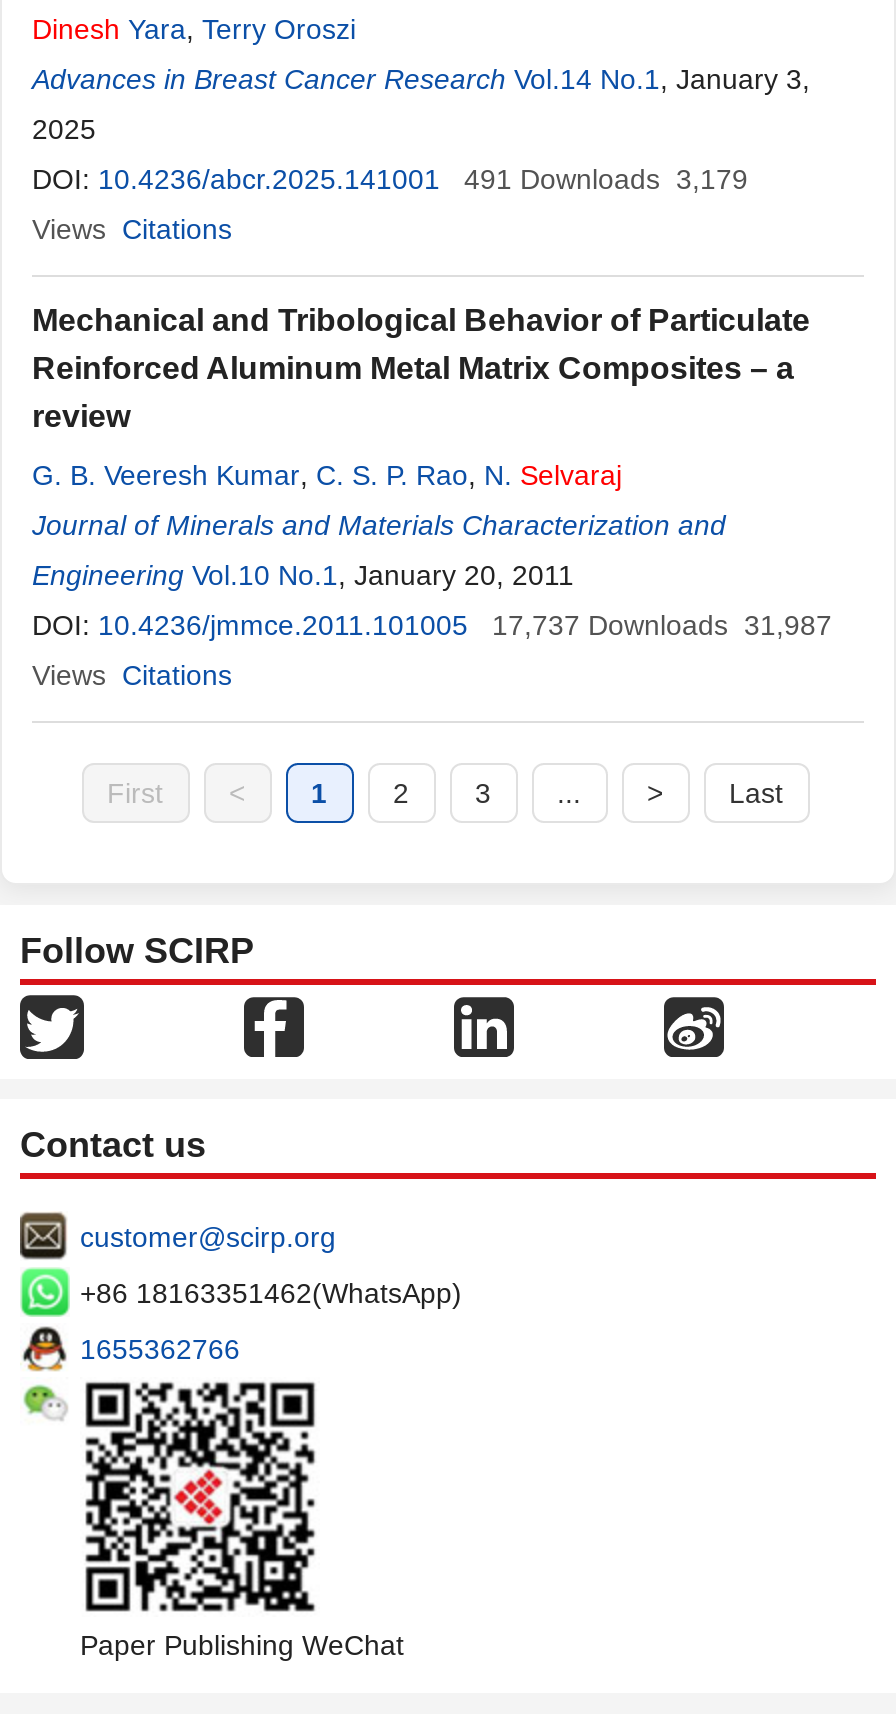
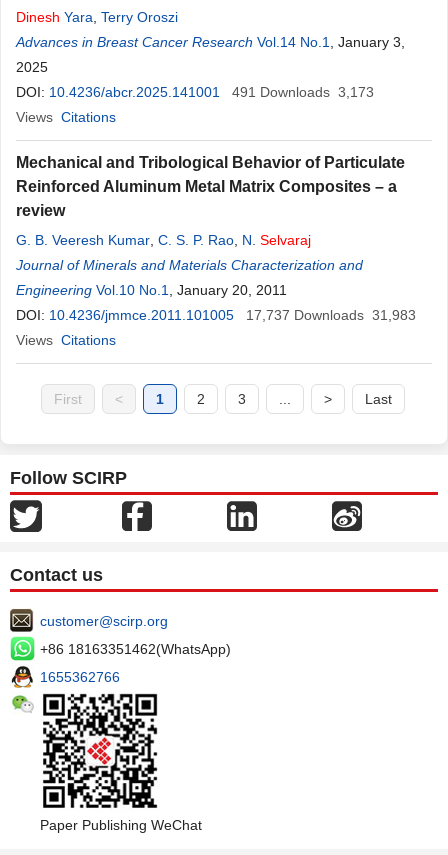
[32,163,748,195] DOI: 10.4236/abcr.2025.141001 491 Downloads 3,179 -> [16,84,374,100] DOI: 10.4236/abcr.2025.141001 491 Downloads 3,173
[32,609,832,641] DOI: 10.4236/jmmce.2011.101005 17,737 Downloads 31,987 -> [16,307,416,323] DOI: 10.4236/jmmce.2011.101005 17,737 Downloads 31,983

